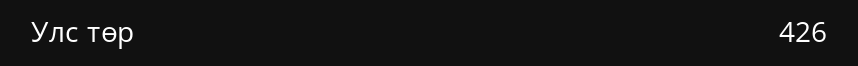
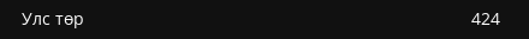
[779,12,827,50] 426 -> [471,7,500,29] 424

